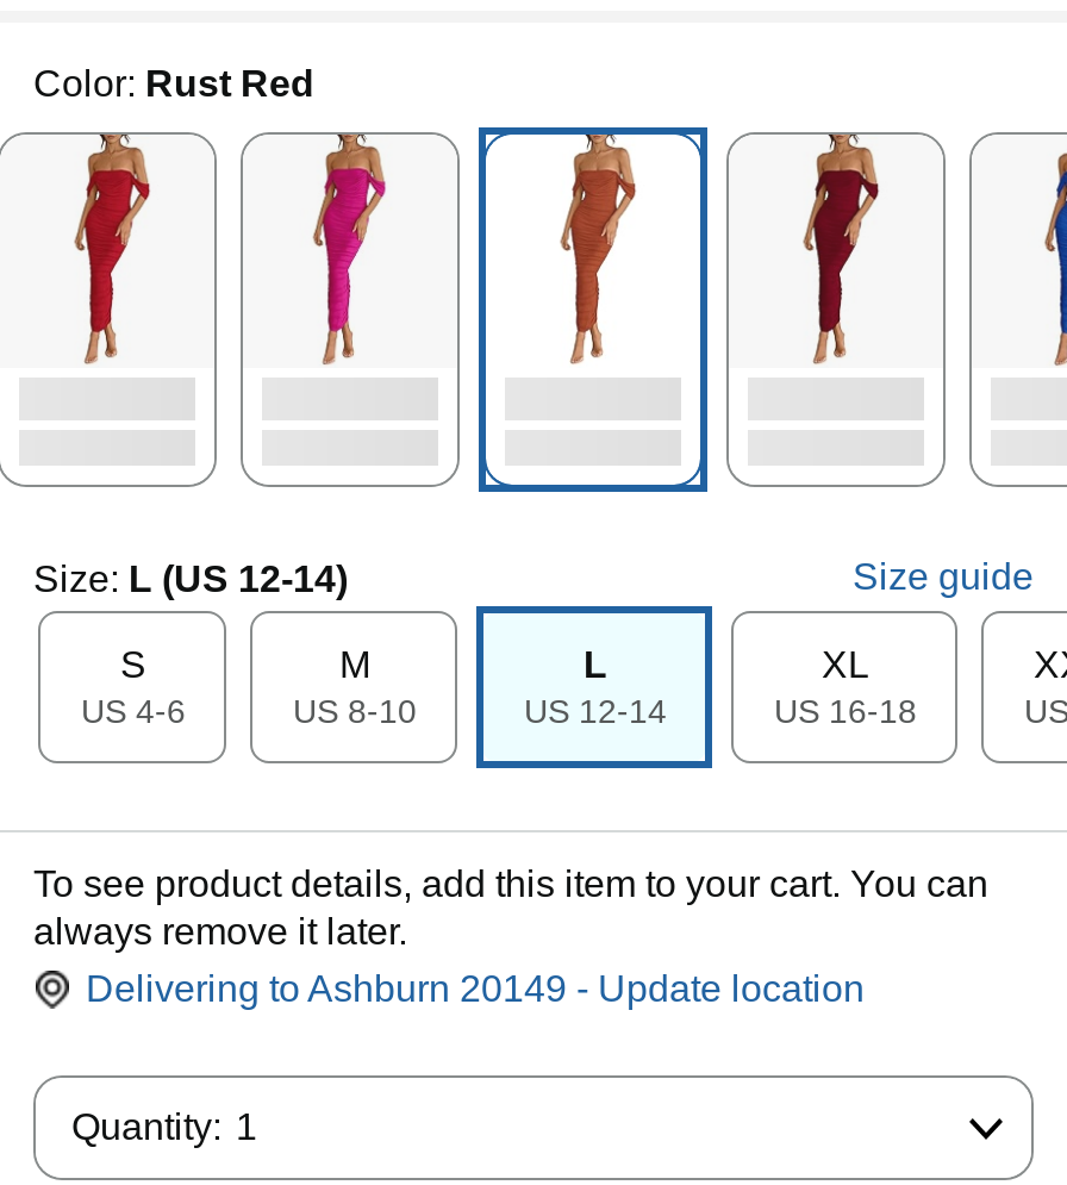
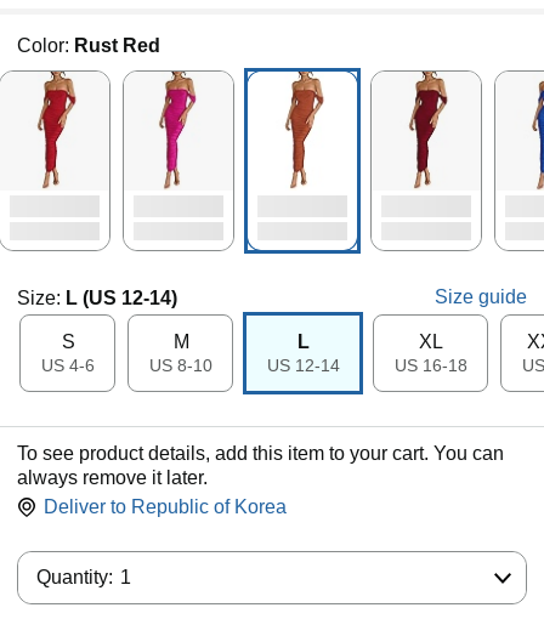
[86,968,865,1009] Delivering to Ashburn 20149 - Update location -> [44,497,287,517] Deliver to Republic of Korea

